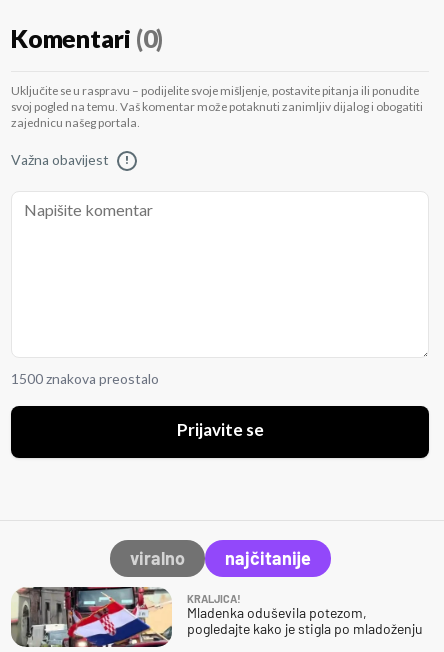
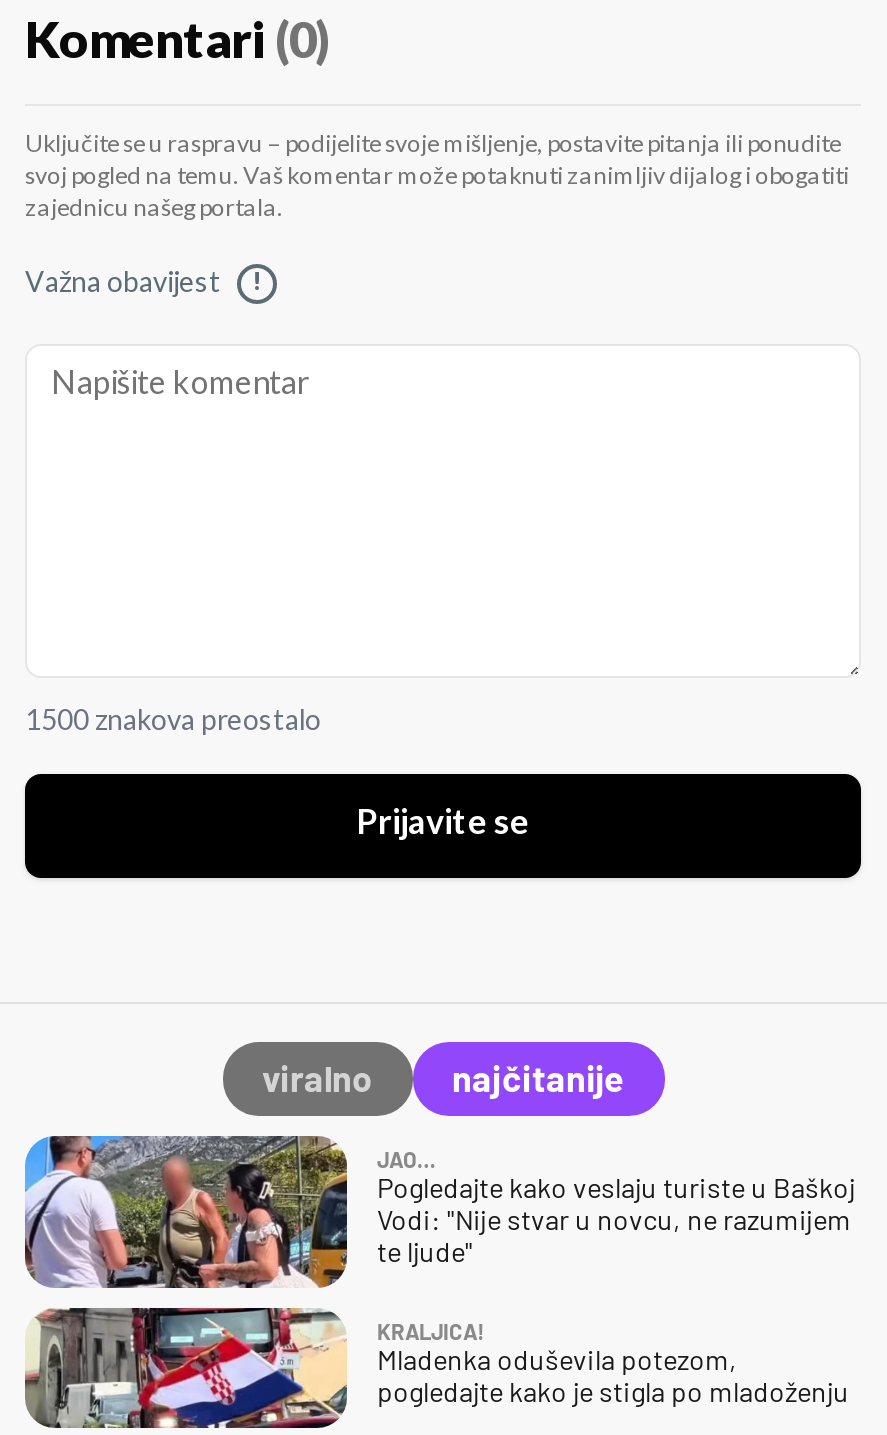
none -> [23,1134,855,1290] [image] | JAO… | Pogledajte kako veslaju turiste u Baškoj | Vodi: "Nije stvar u novcu, ne razumijem | te ljude"

